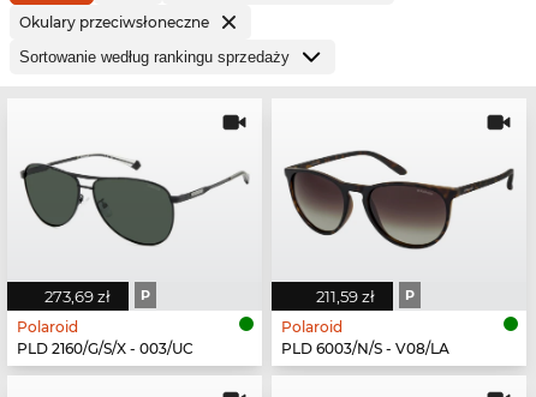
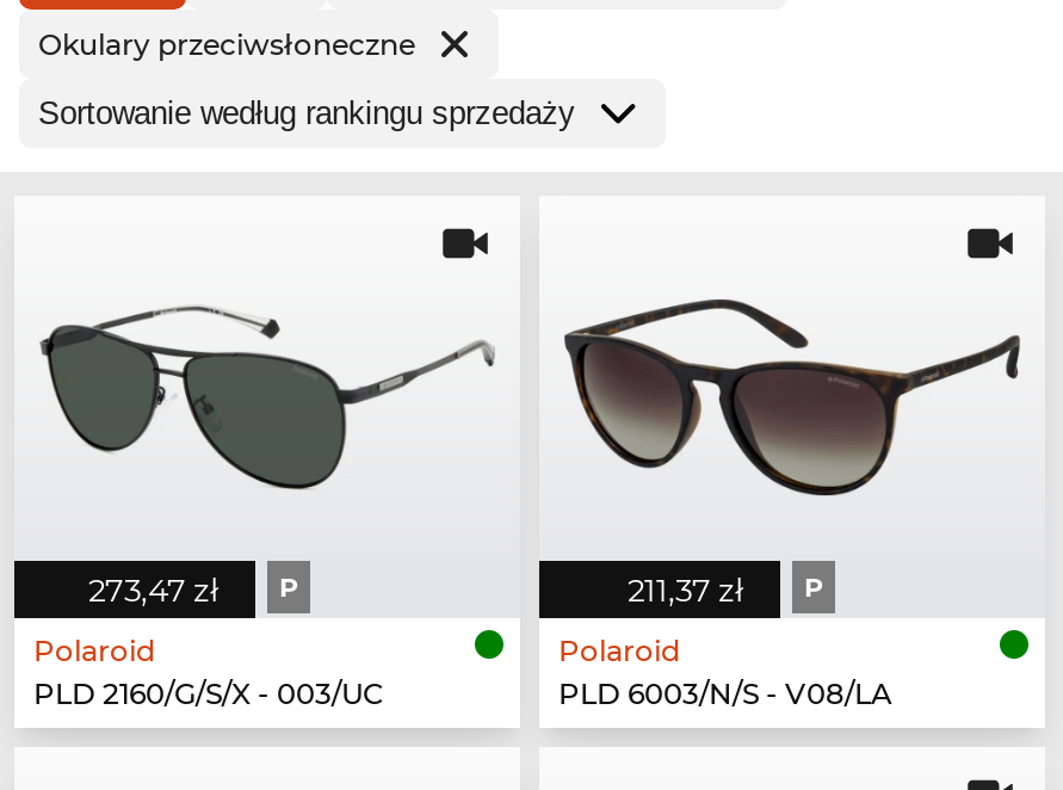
[44,286,150,306] 273,69 zł P -> [88,570,298,608] 273,47 zł P
[316,286,415,306] 211,59 zł P -> [628,570,823,608] 211,37 zł P

